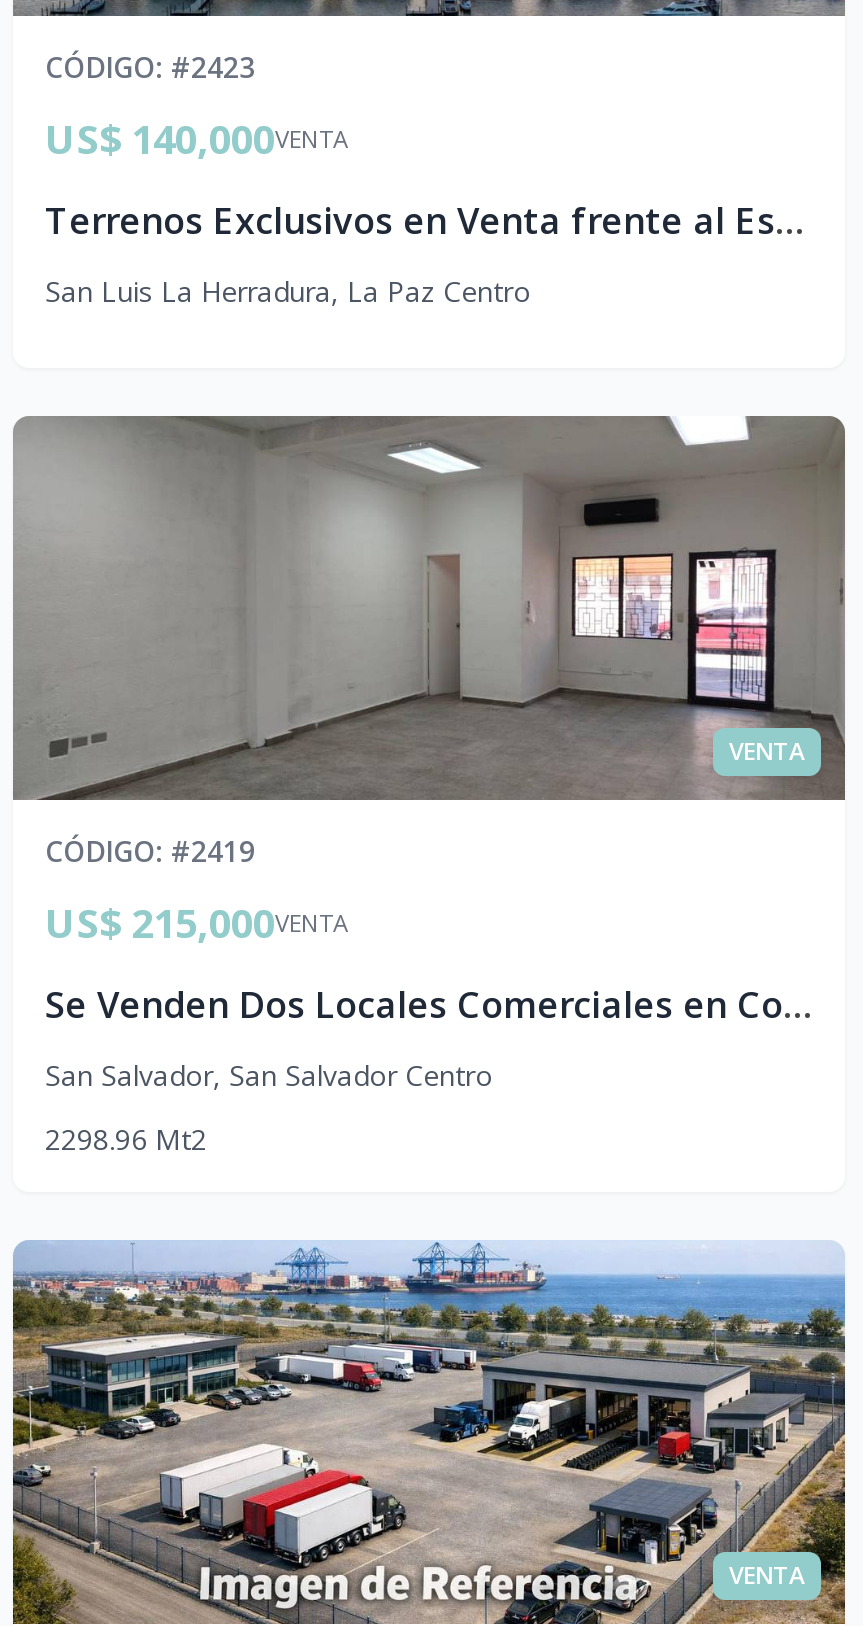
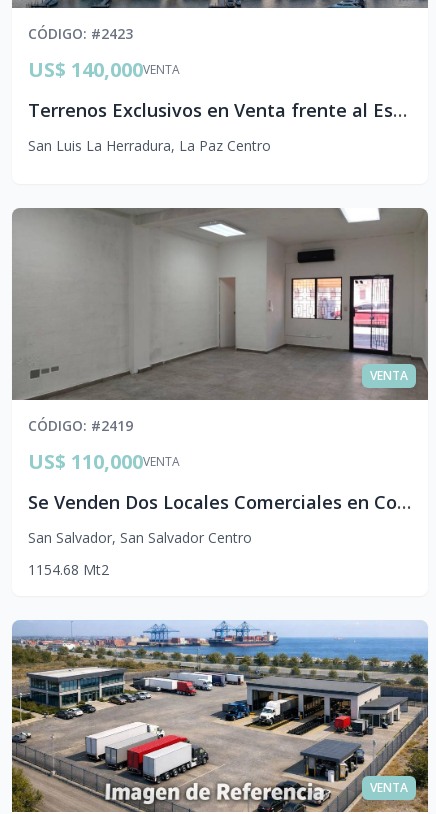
[45,896,349,950] US$ 215,000 VENTA -> [28,448,180,475] US$ 110,000 VENTA
[45,1120,207,1158] 2298.96 Mt2 -> [28,560,109,579] 1154.68 Mt2

